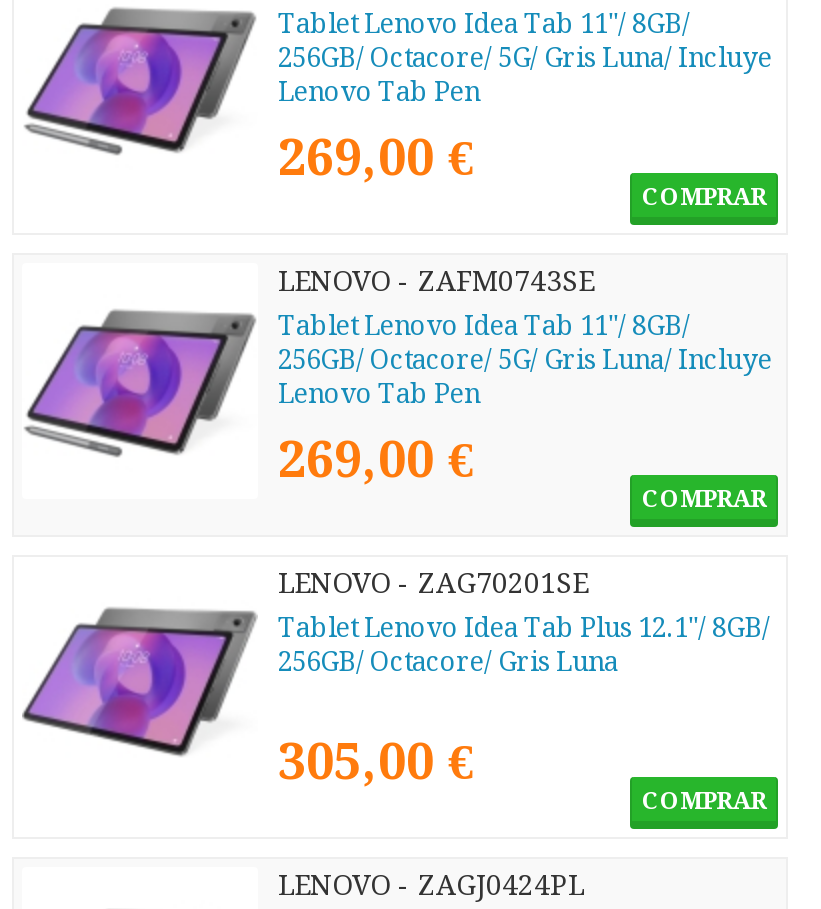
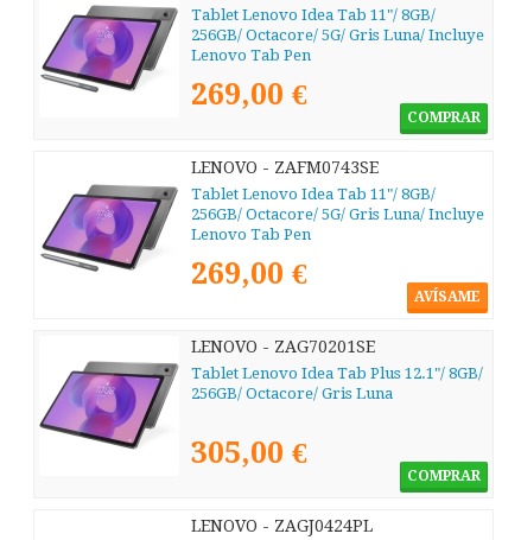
[642,484,766,512] COMPRAR -> [414,288,481,305] AVÍSAME

